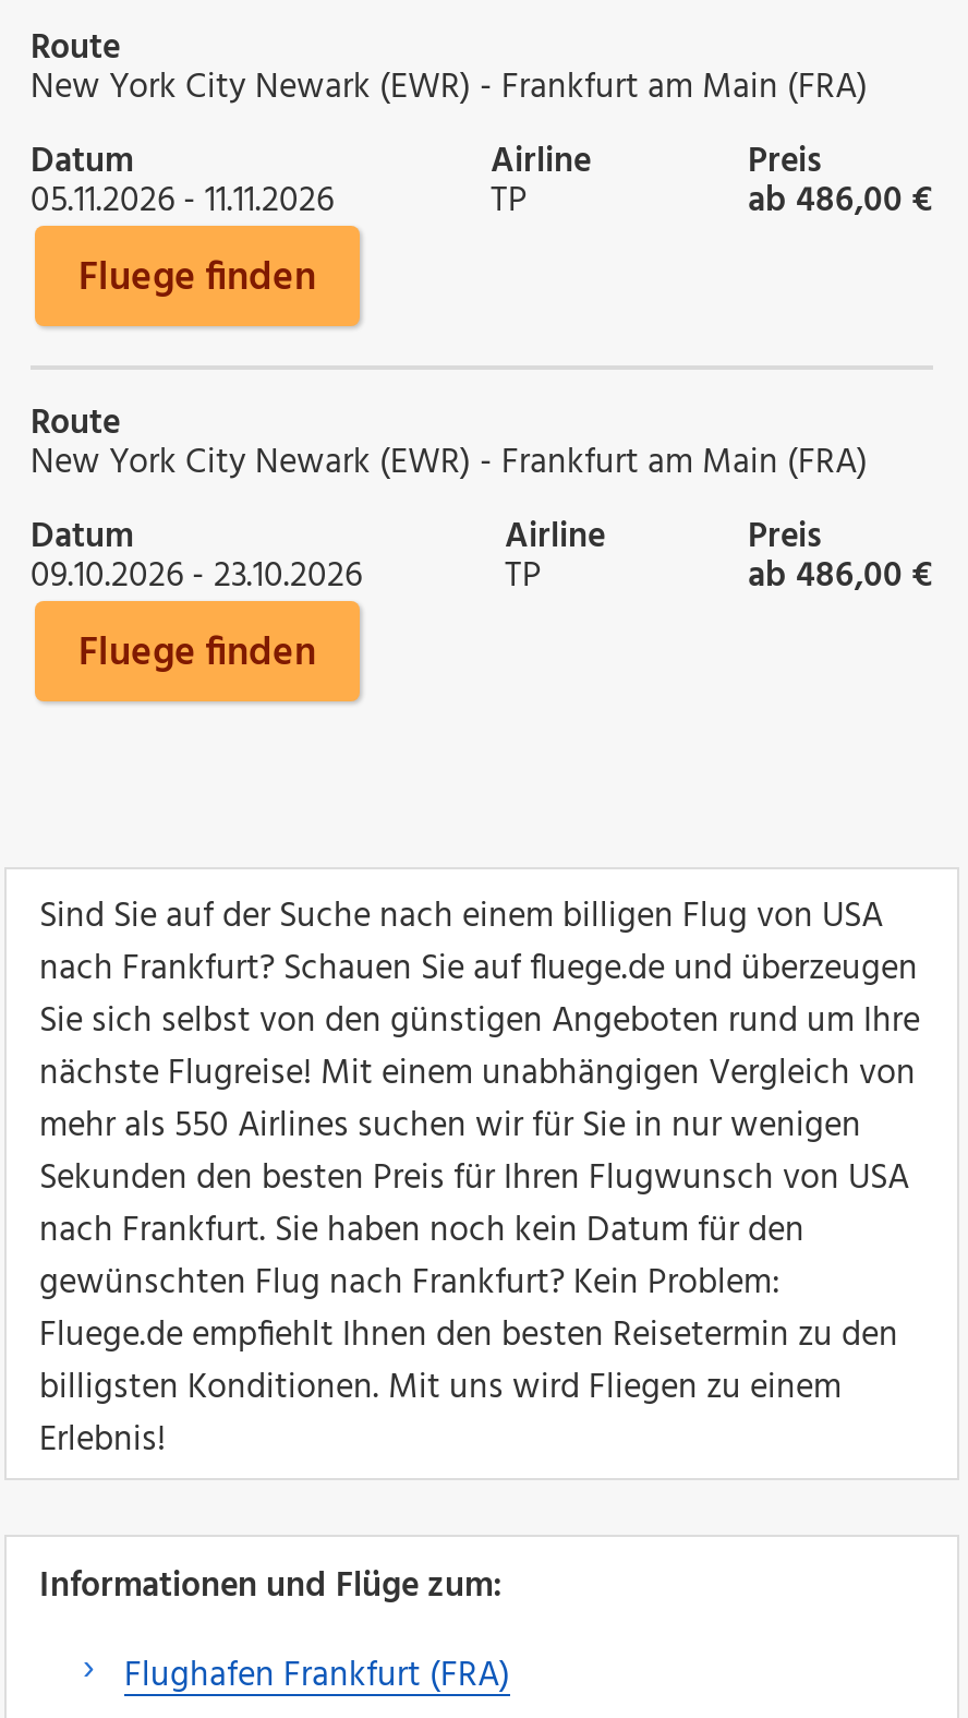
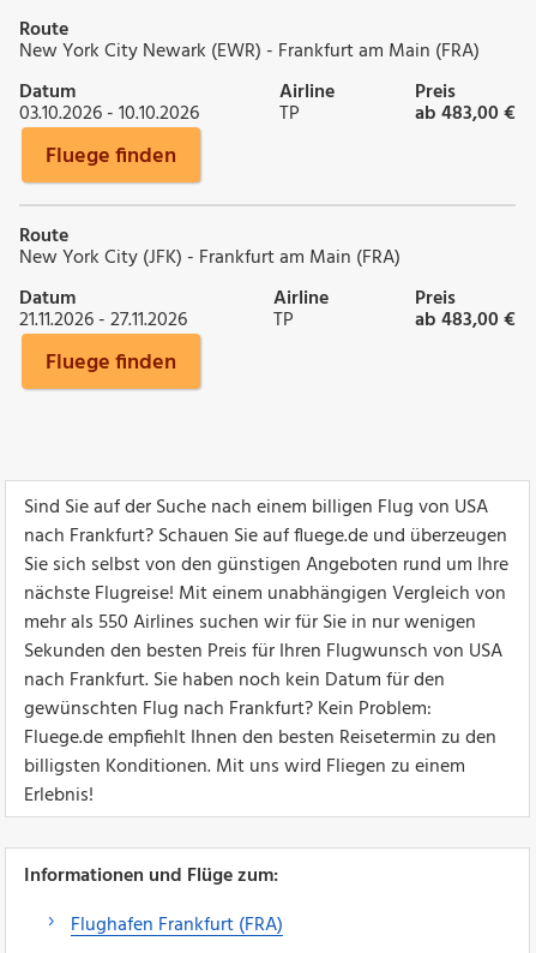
[31,173,334,230] 05.11.2026 - 11.11.2026 -> [19,98,199,130] 03.10.2026 - 10.10.2026
[748,173,933,230] ab 486,00 € -> [415,98,516,130] ab 483,00 €
[31,435,868,492] New York City Newark (EWR) - Frankfurt am Main (FRA) -> [19,242,401,274] New York City (JFK) - Frankfurt am Main (FRA)
[31,549,362,605] 09.10.2026 - 23.10.2026 -> [19,305,187,336] 21.11.2026 - 27.11.2026
[748,549,933,605] ab 486,00 € -> [415,305,516,336] ab 483,00 €

